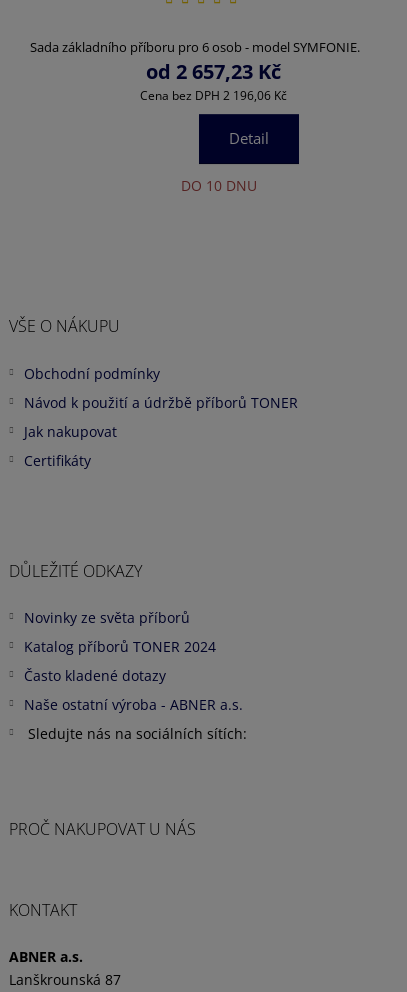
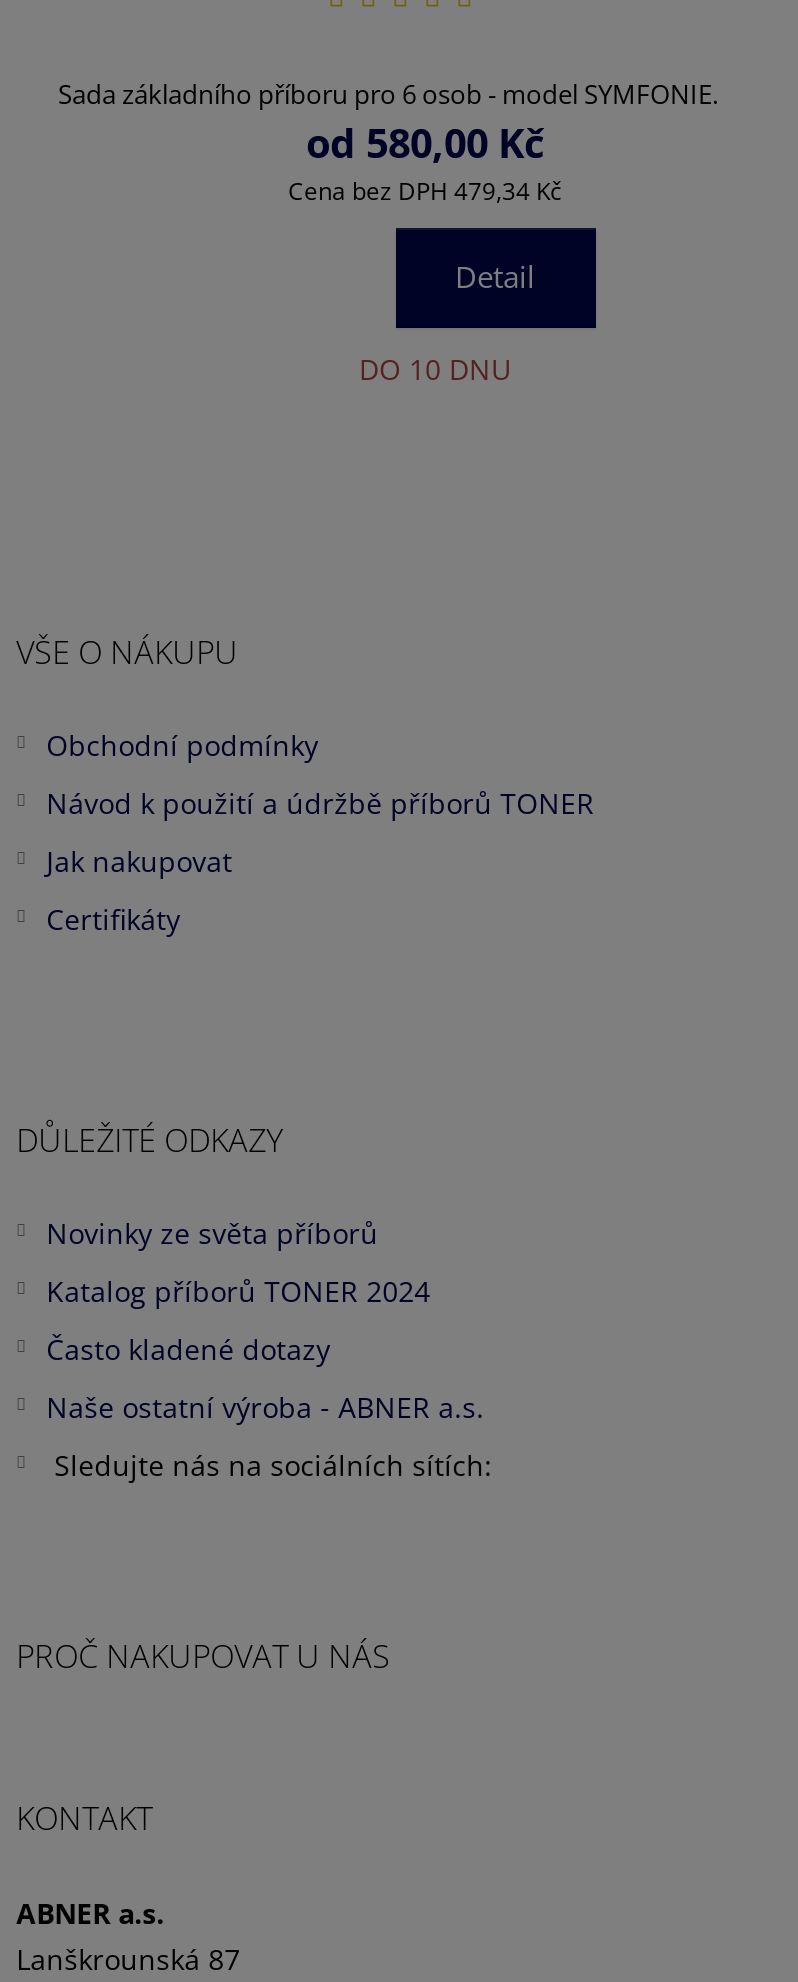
[146,58,281,85] od 2 657,23 Kč -> [306,115,544,169] od 580,00 Kč
[140,87,287,104] Cena bez DPH 2 196,06 Kč -> [288,173,562,207] Cena bez DPH 479,34 Kč

